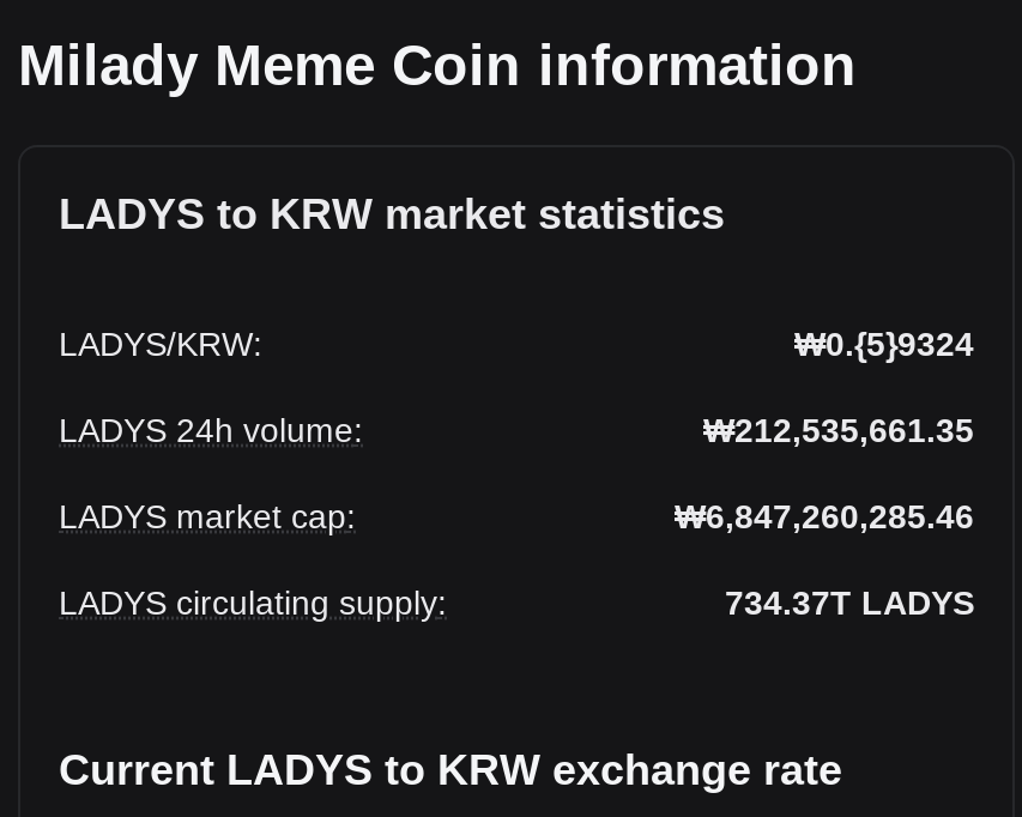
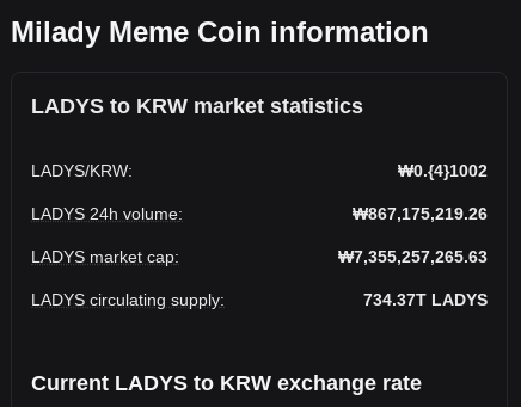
[794,325,974,363] ₩0.{5}9324 -> [398,161,488,180] ₩0.{4}1002
[703,411,974,449] ₩212,535,661.35 -> [353,204,488,223] ₩867,175,219.26
[675,497,974,535] ₩6,847,260,285.46 -> [338,247,488,266] ₩7,355,257,265.63

